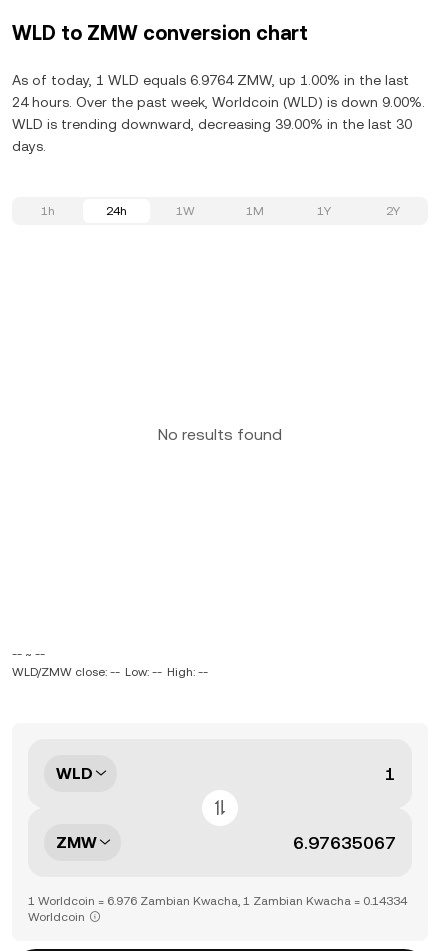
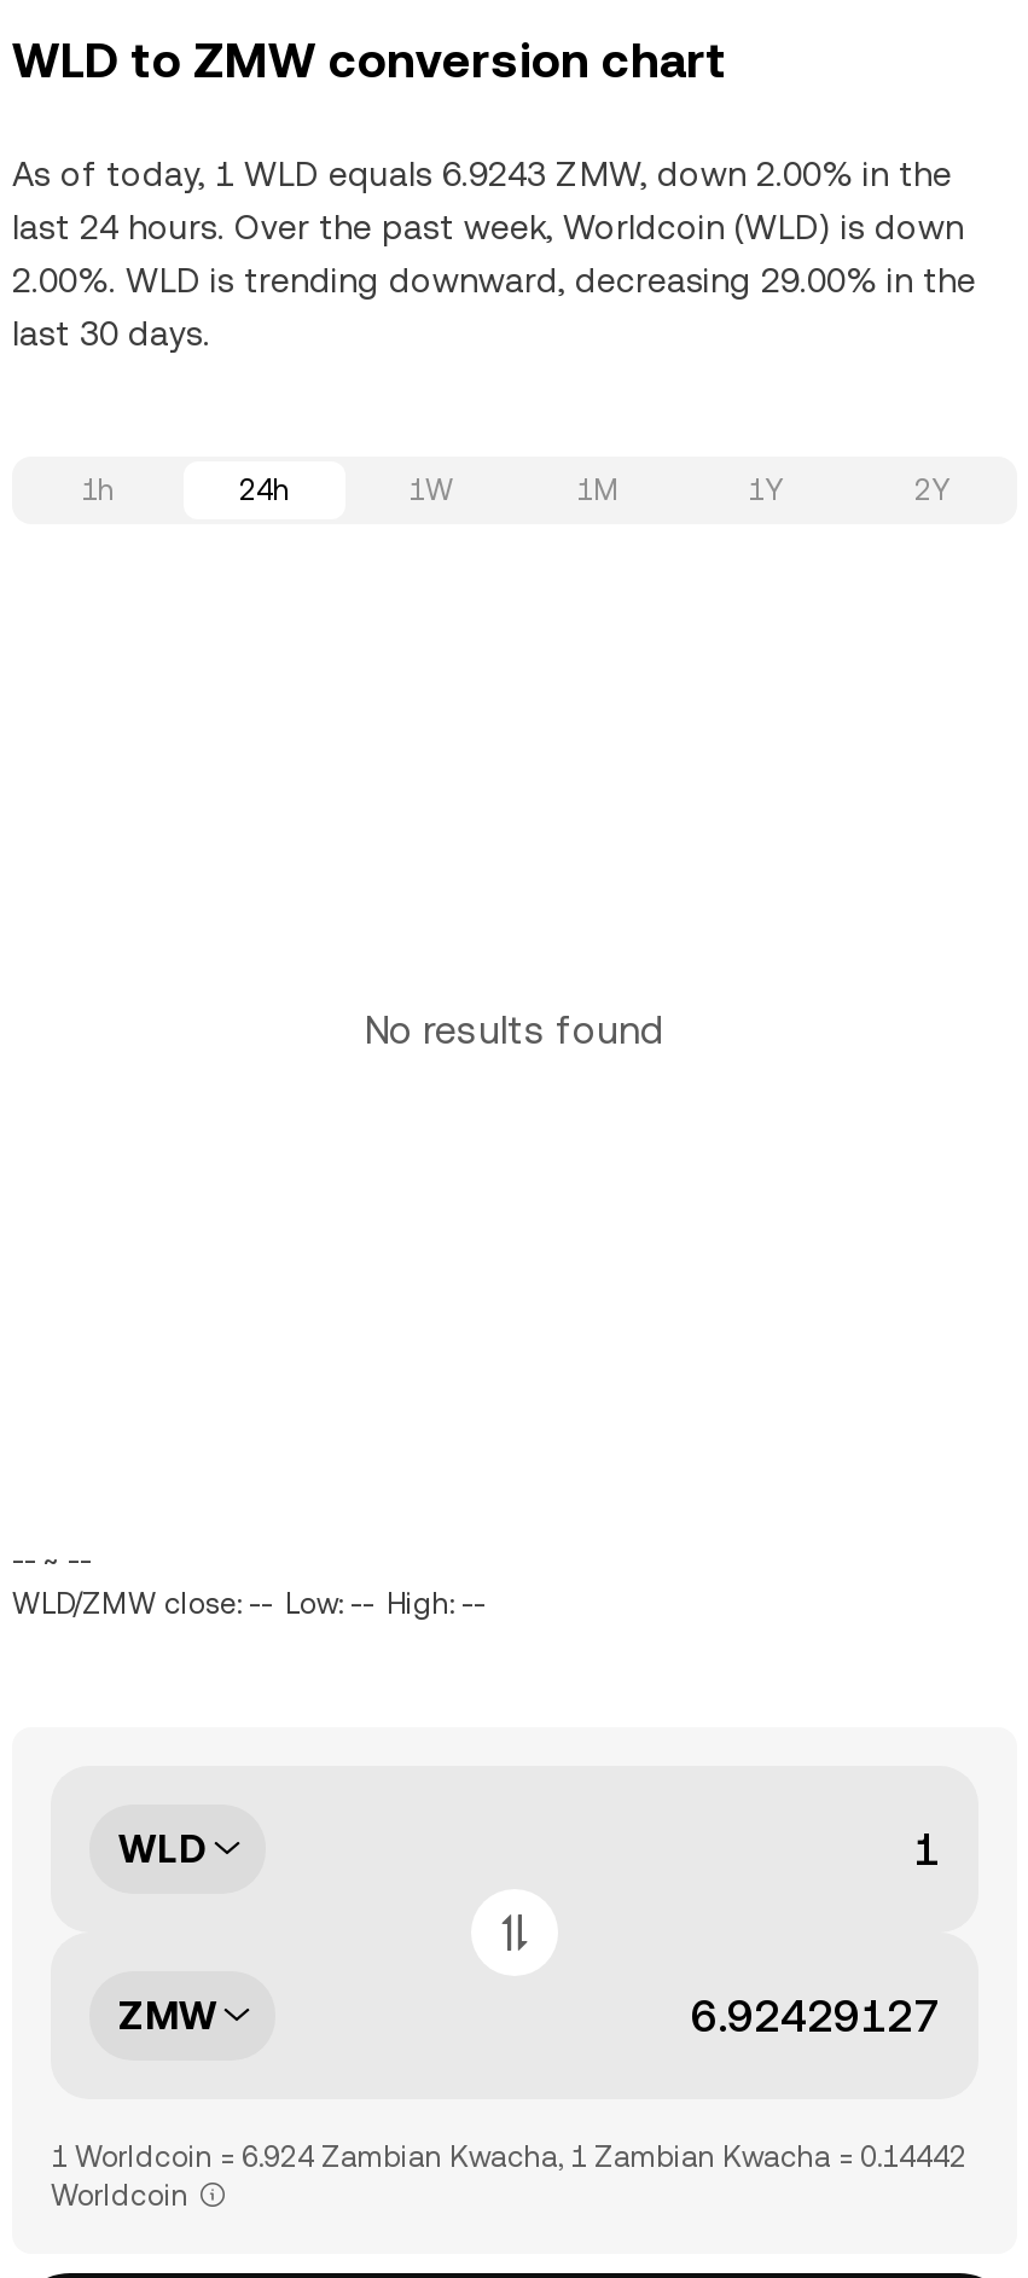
[12,72,425,154] As of today, 1 WLD equals 6.9764 ZMW, up 1.00% in the last | 24 hours. Over the past week, Worldcoin (WLD) is down 9.00%. | WLD is trending downward, decreasing 39.00% in the last 30 | days. -> [12,155,976,353] As of today, 1 WLD equals 6.9243 ZMW, down 2.00% in the | last 24 hours. Over the past week, Worldcoin (WLD) is down | 2.00%. WLD is trending downward, decreasing 29.00% in the | last 30 days.
[28,894,407,908] 1 Worldcoin = 6.976 Zambian Kwacha, 1 Zambian Kwacha = 0.14334 -> [51,2140,966,2174] 1 Worldcoin = 6.924 Zambian Kwacha, 1 Zambian Kwacha = 0.14442

